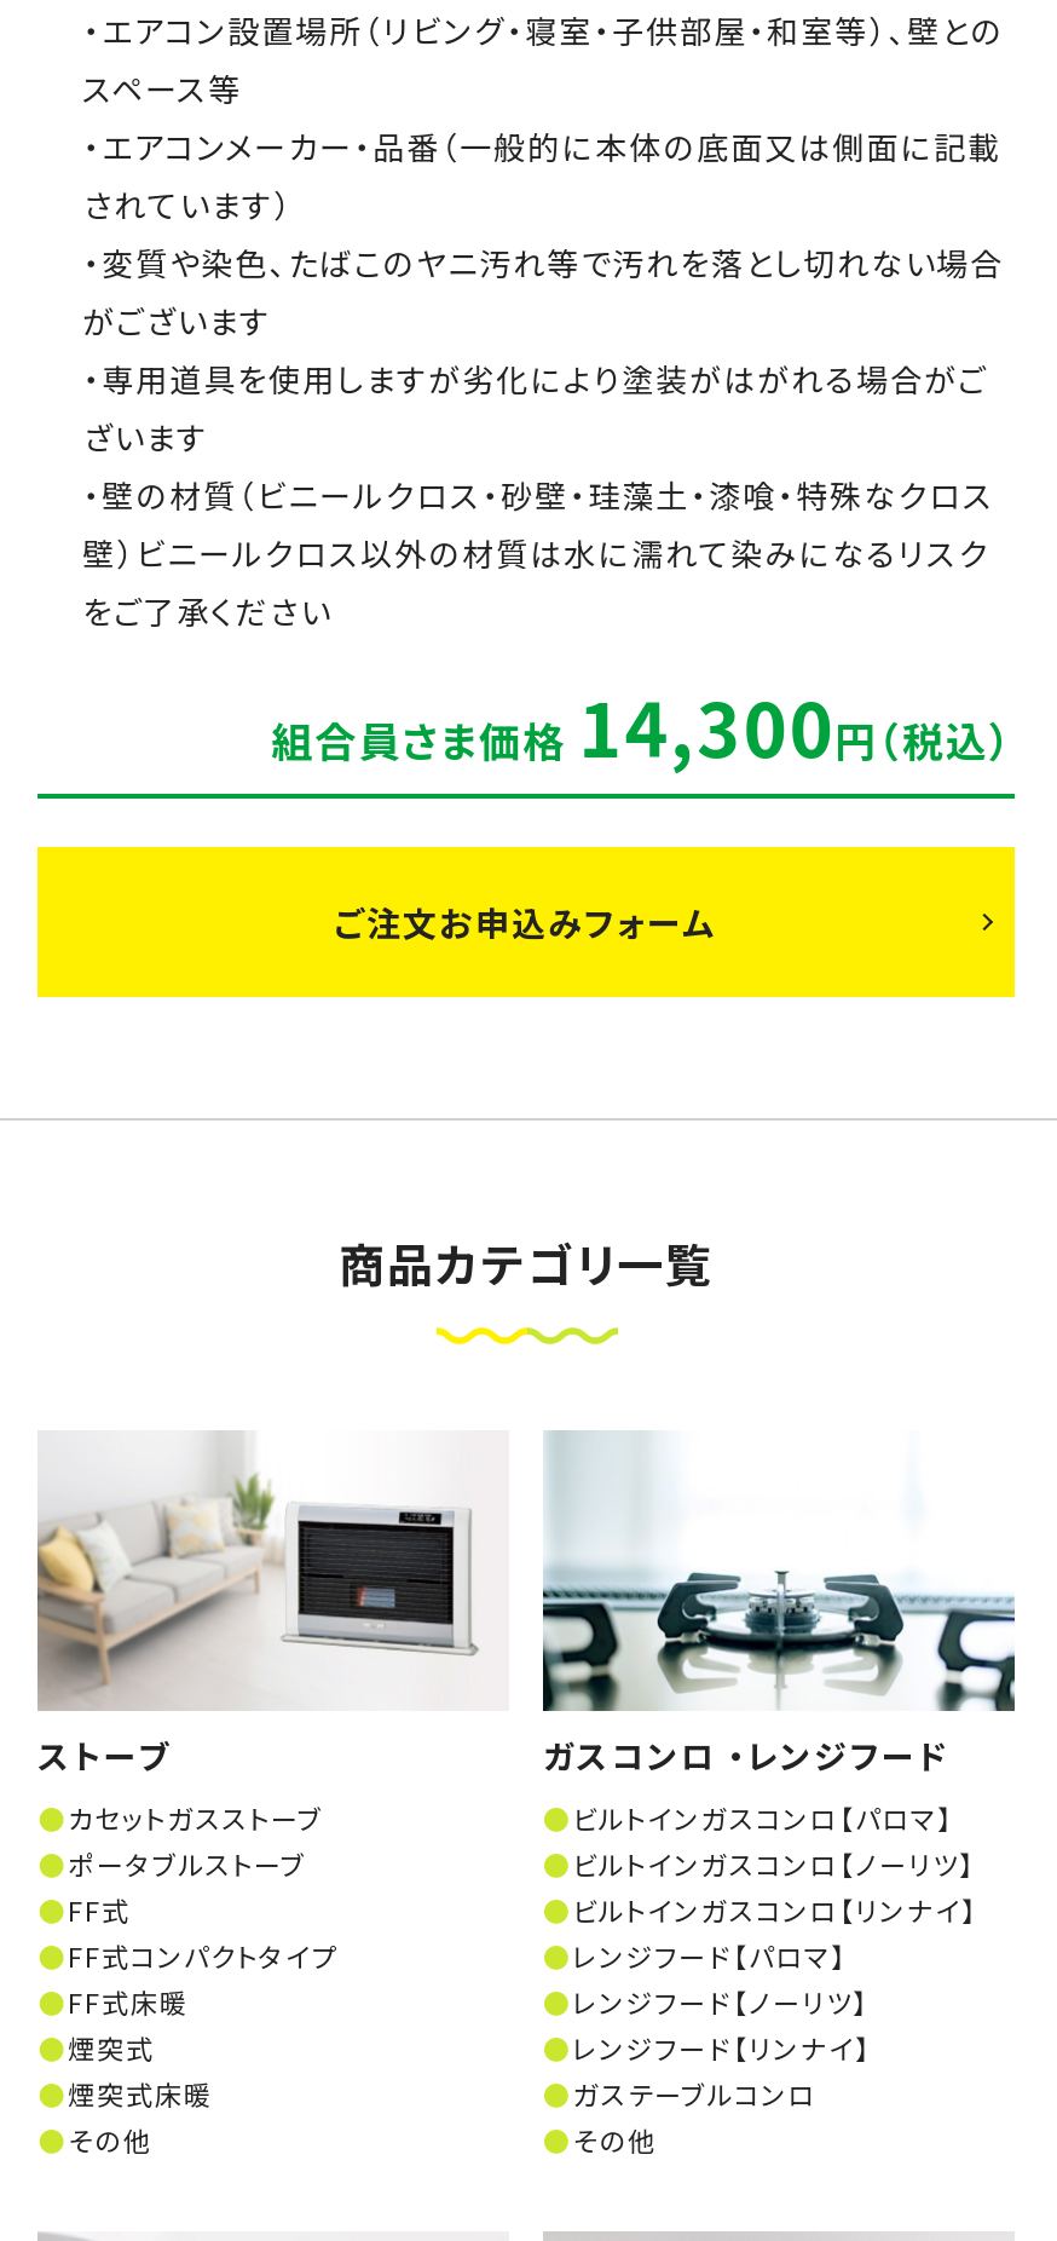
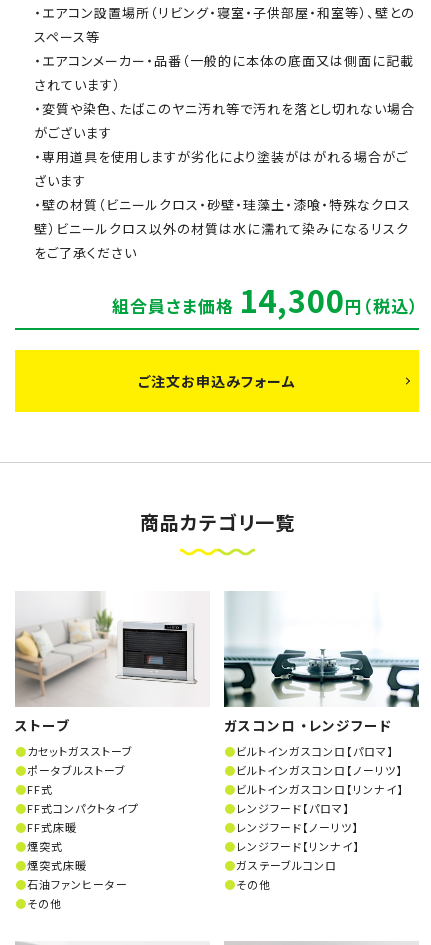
none -> [27,876,128,892] 石油ファンヒーター

